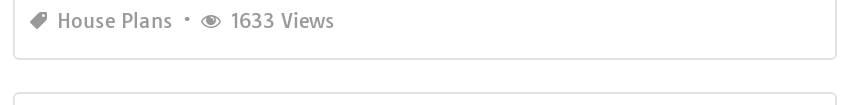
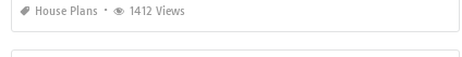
[231,9,335,35] 1633 Views -> [130,5,185,19] 1412 Views

